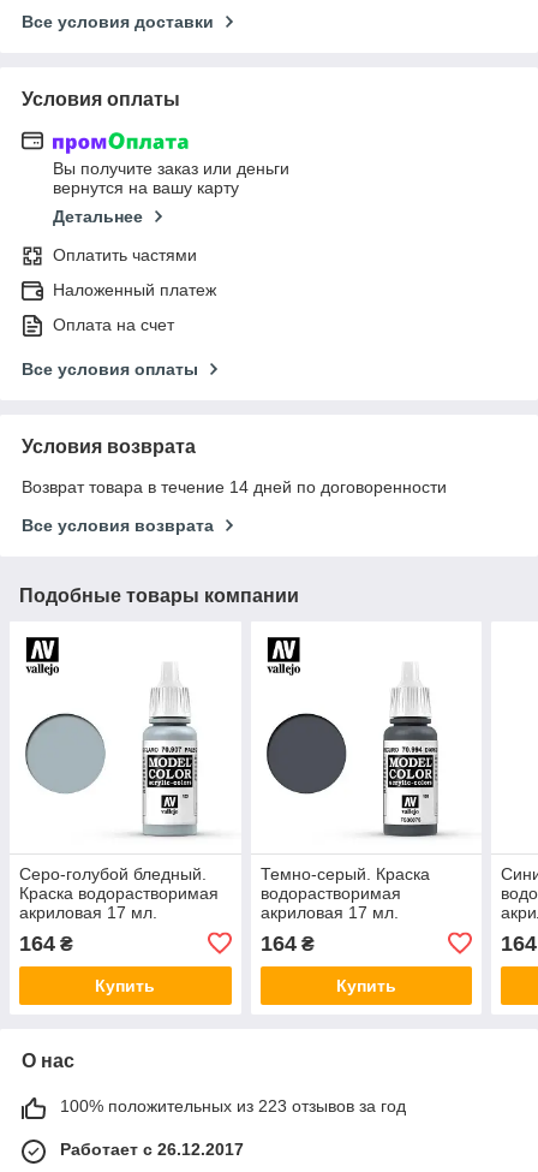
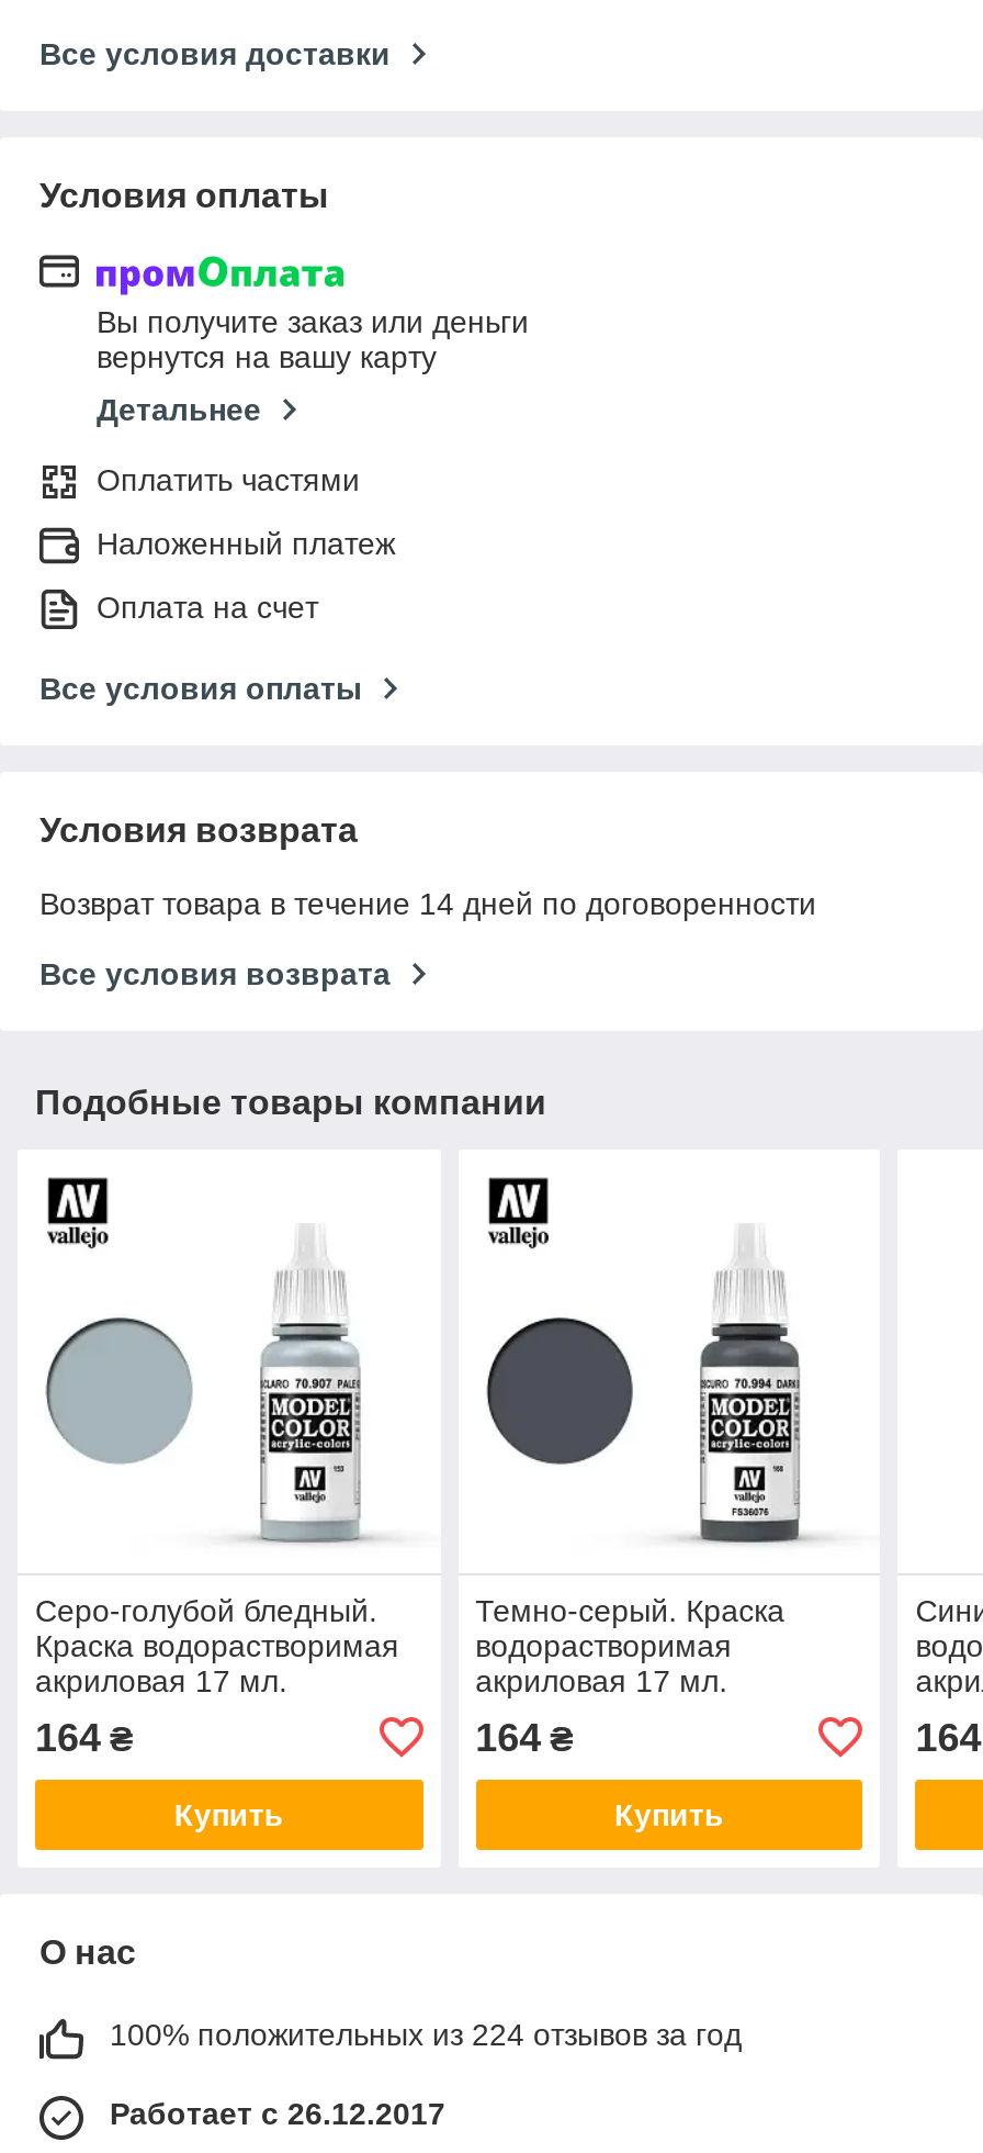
[60,1096,406,1115] 100% положительных из 223 отзывов за год -> [110,2016,742,2052] 100% положительных из 224 отзывов за год

